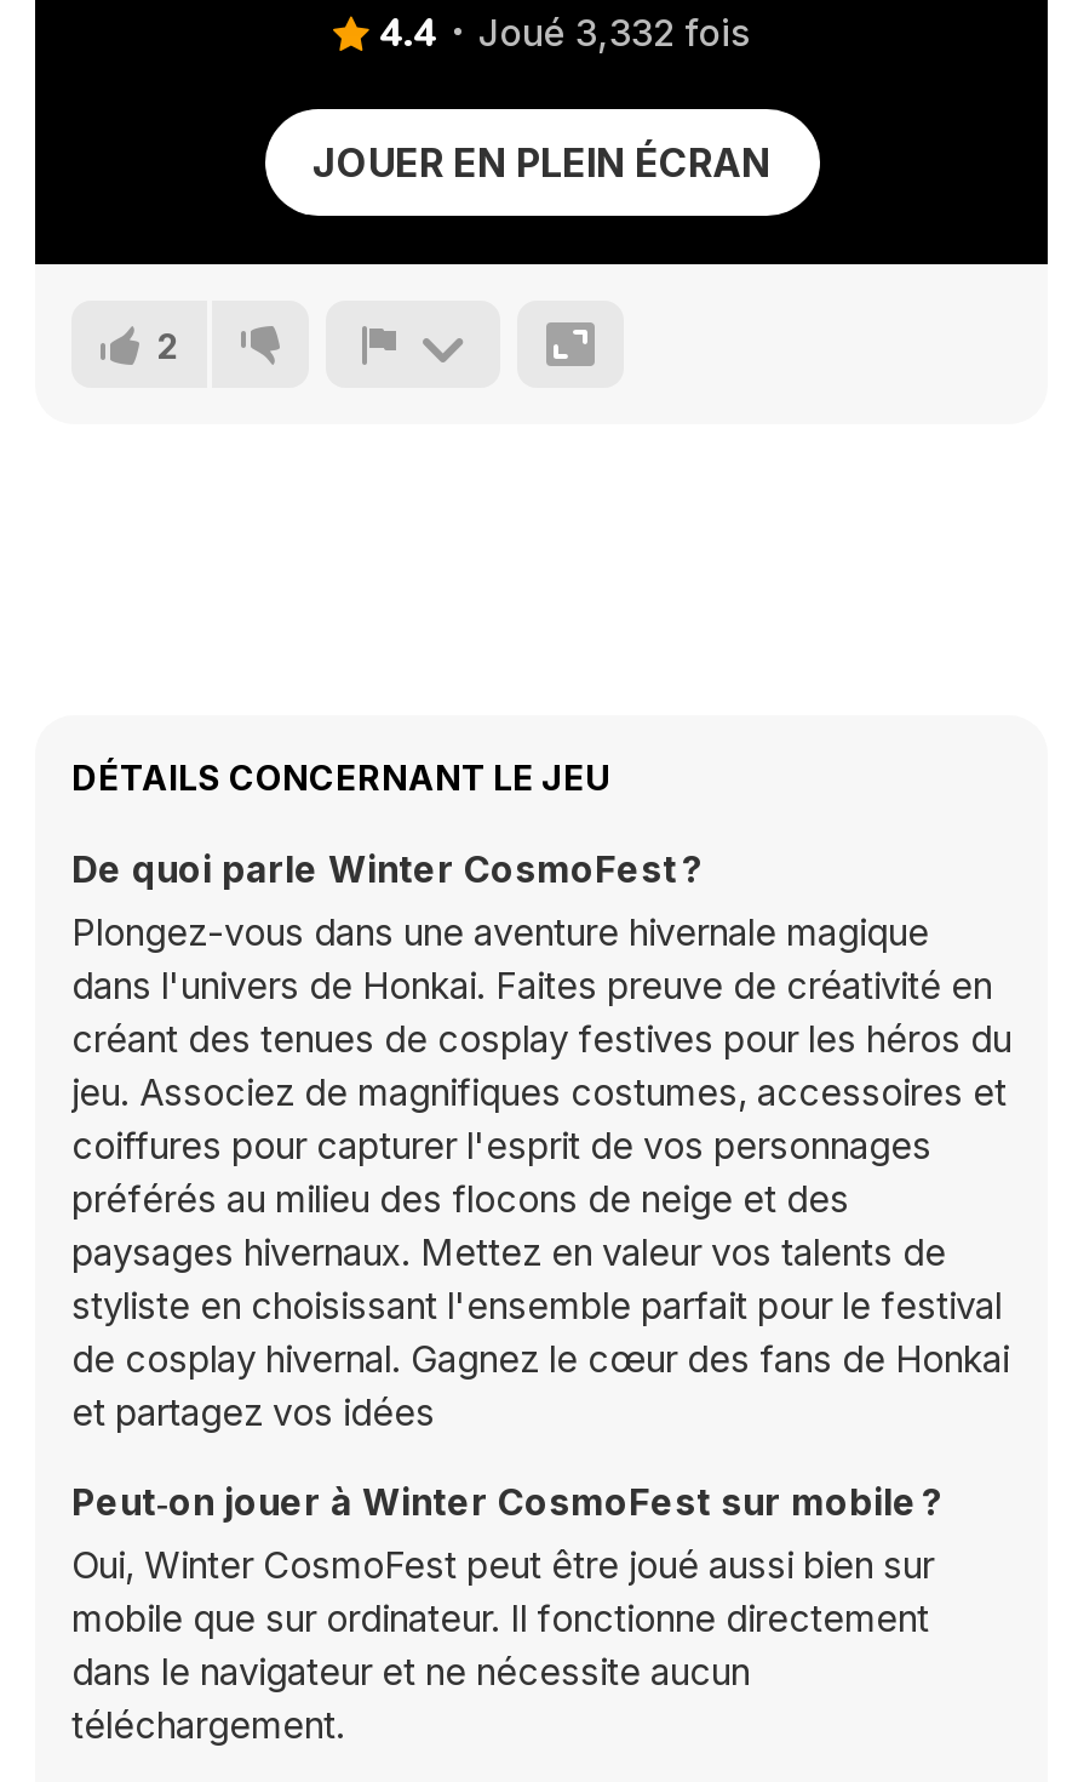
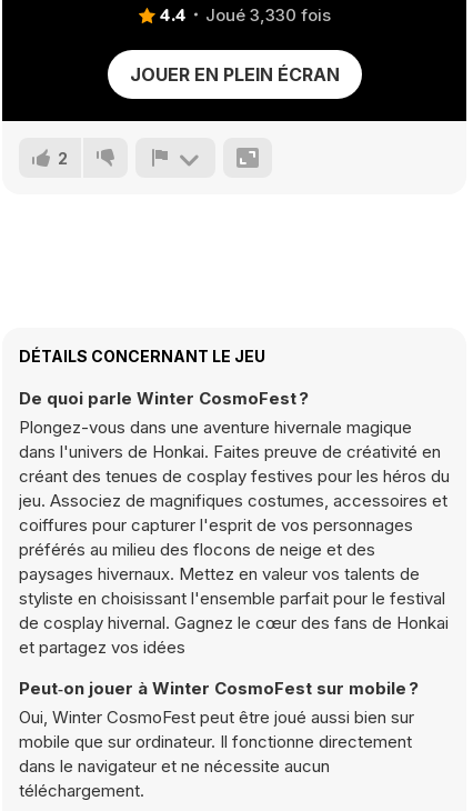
[379,7,750,61] 4.4 Joué 3,332 fois -> [159,3,330,28] 4.4 Joué 3,330 fois

